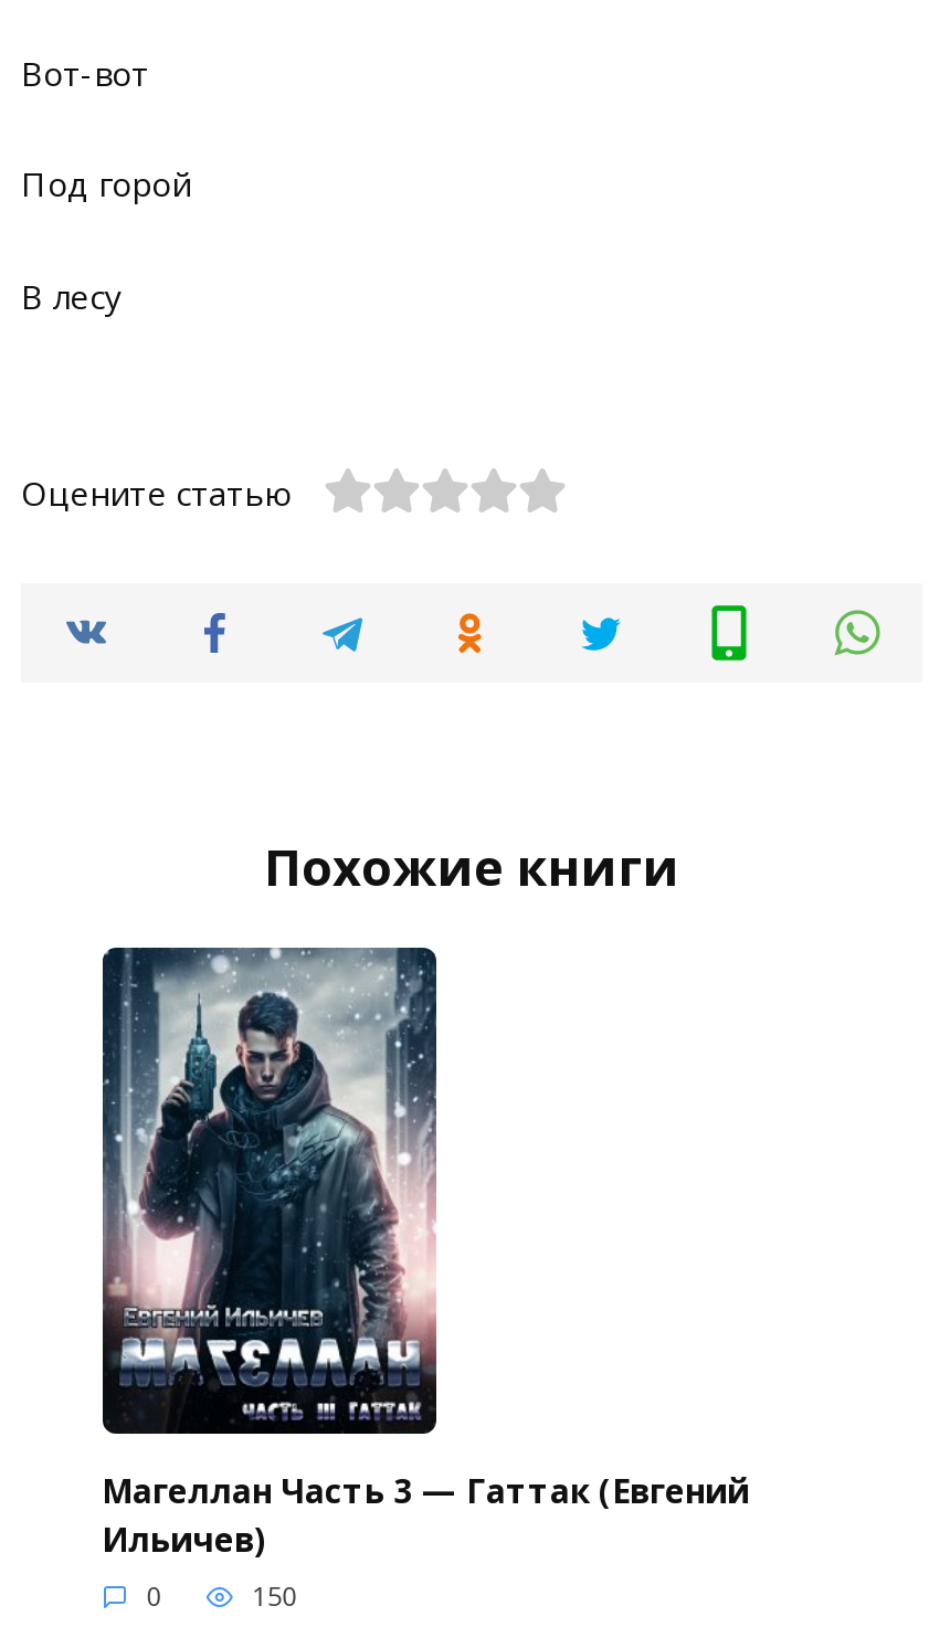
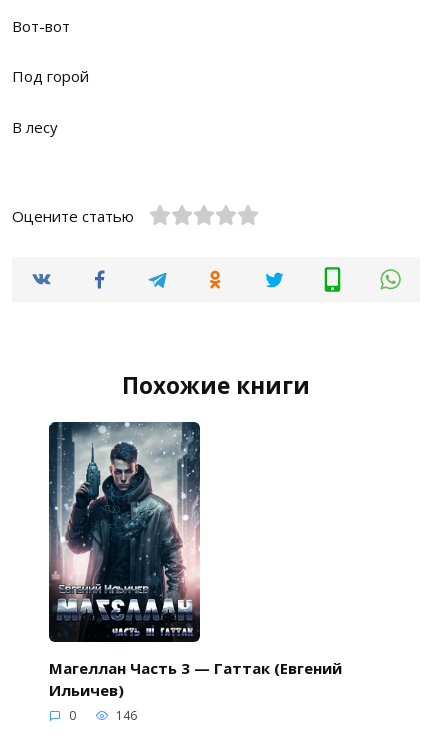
[251,1577,298,1615] 150 -> [116,707,137,724] 146

